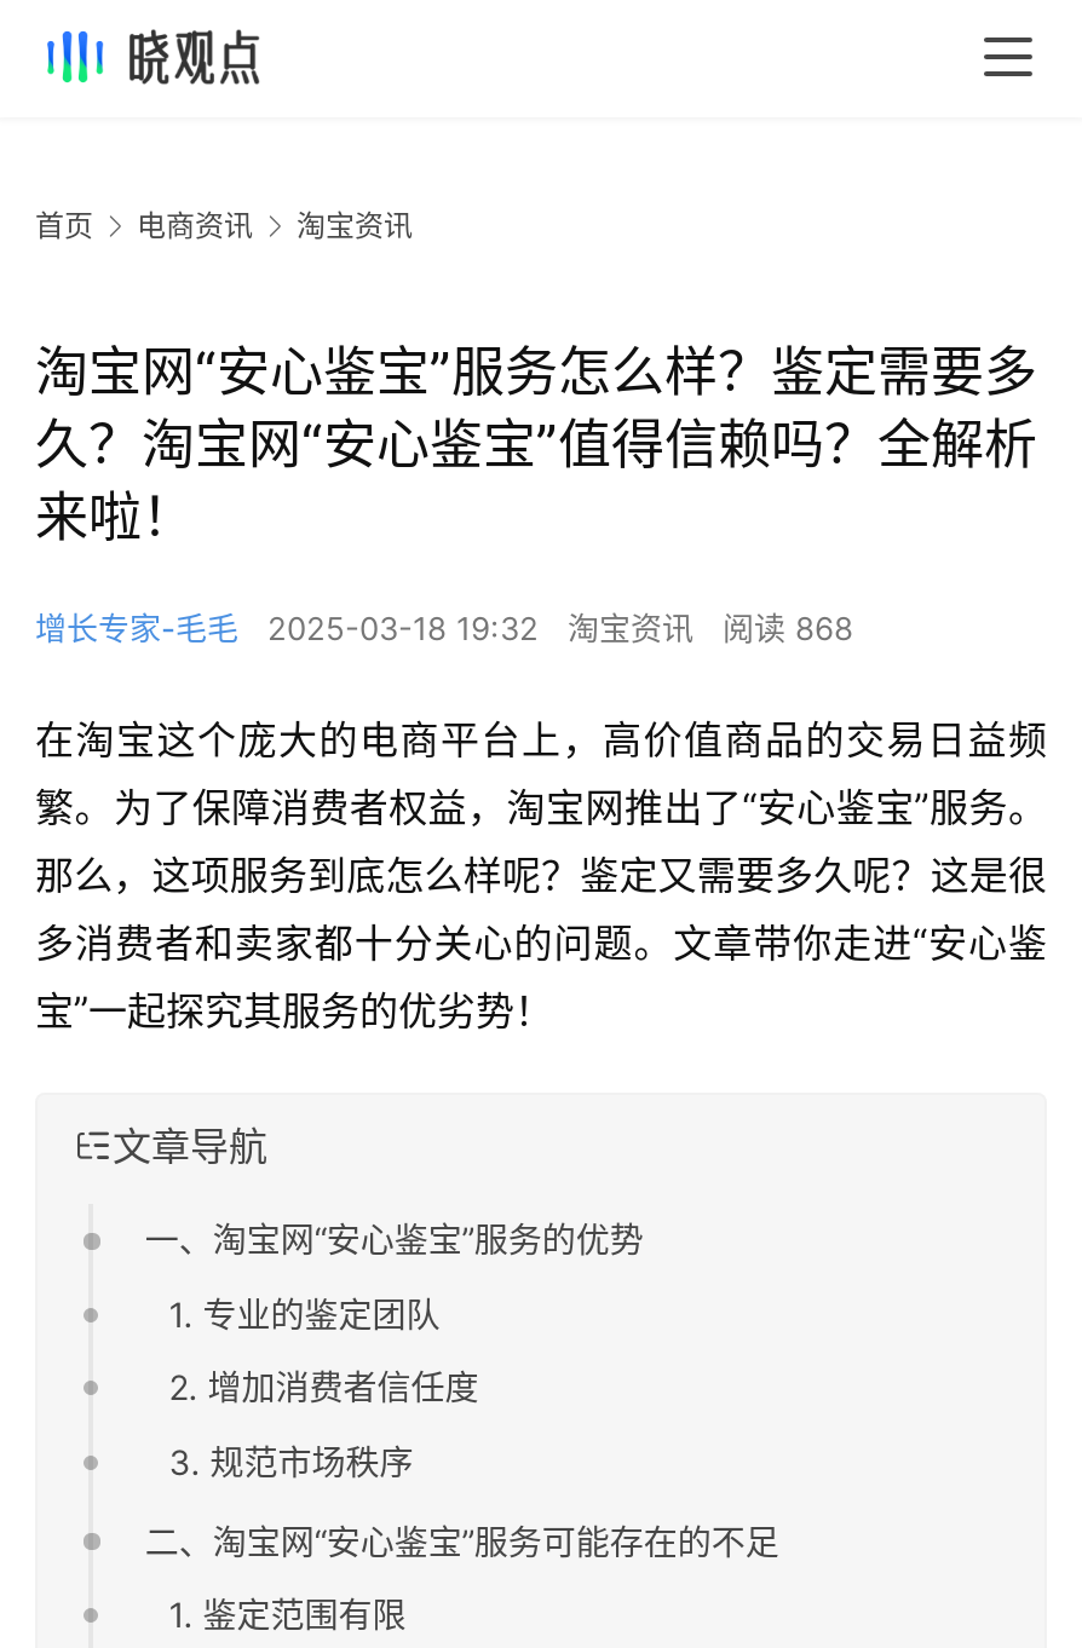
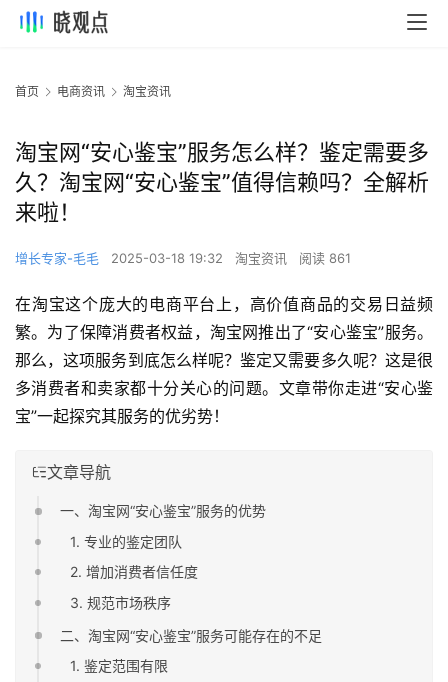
[35,609,853,648] 增长专家-毛毛 2025-03-18 19:32 淘宝资讯 阅读 868 -> [15,250,351,266] 增长专家-毛毛 2025-03-18 19:32 淘宝资讯 阅读 861

